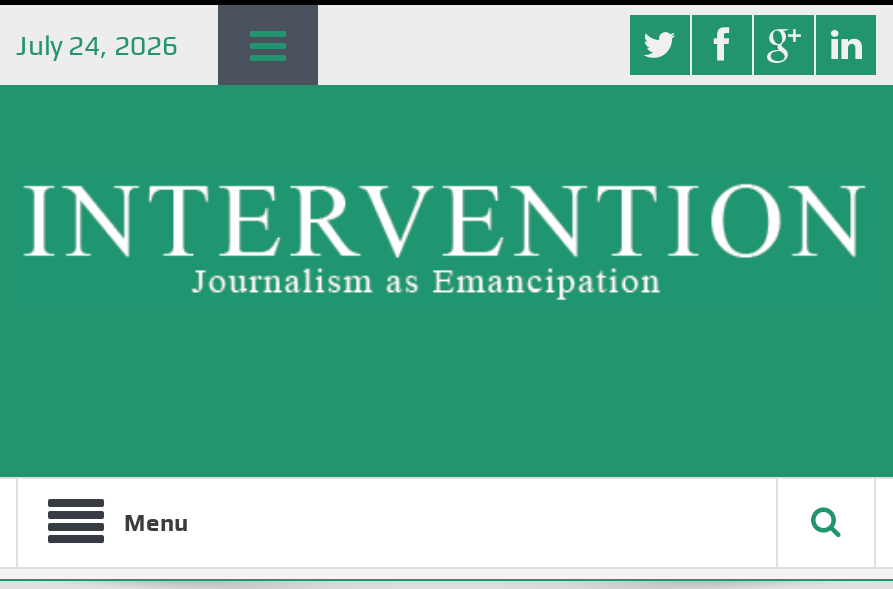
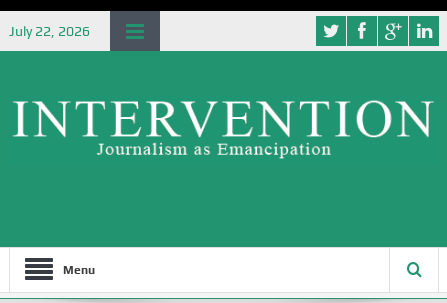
[16,29,178,61] July 24, 2026 -> [9,23,90,39] July 22, 2026

